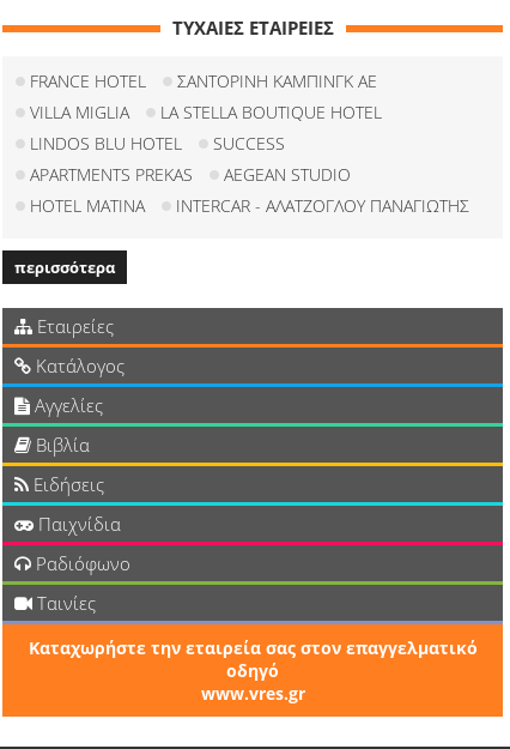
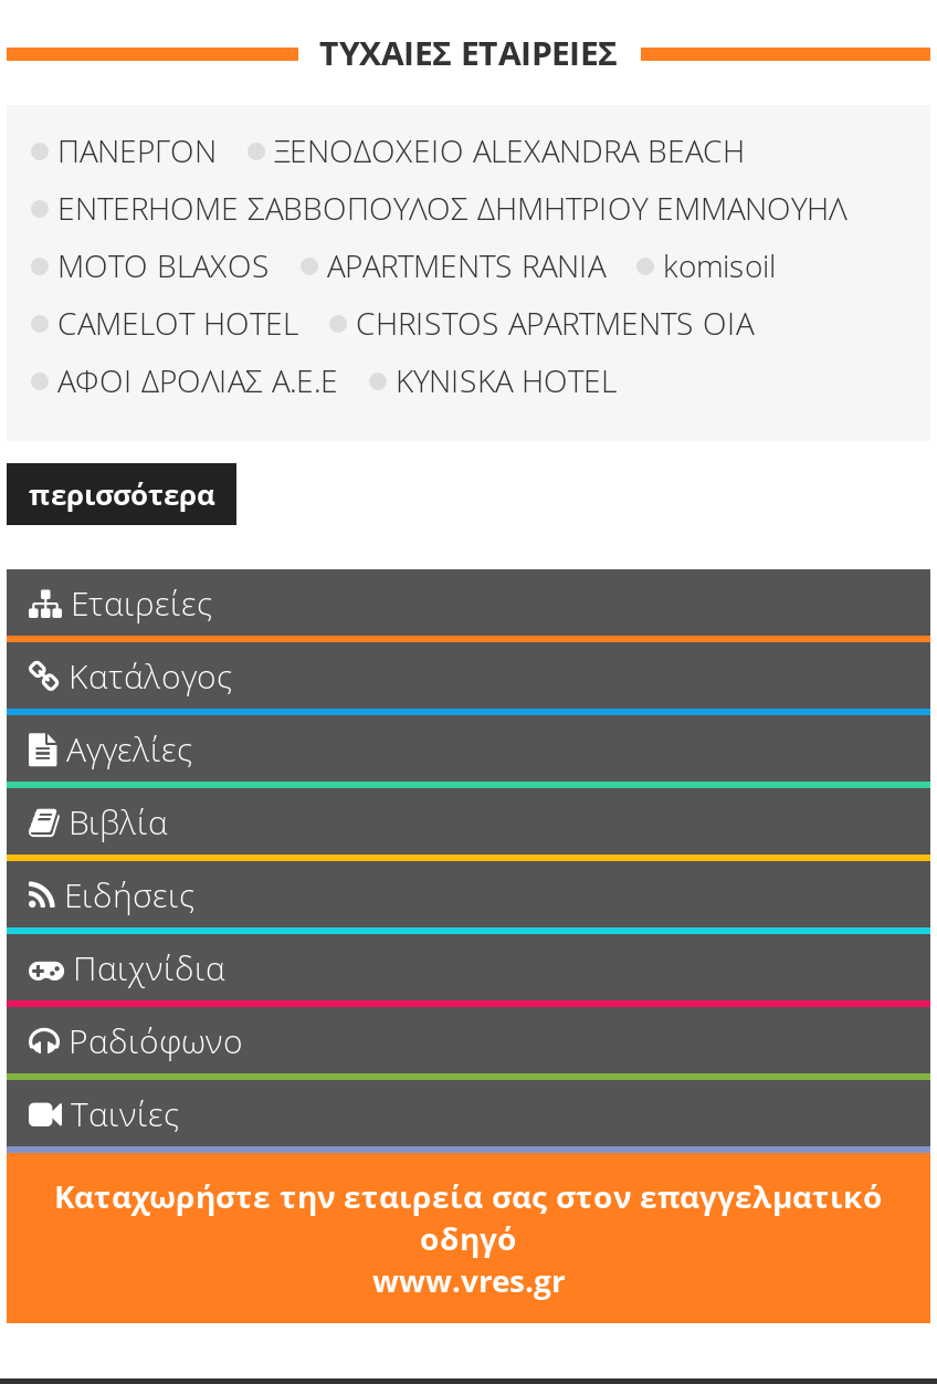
[30,70,469,217] FRANCE HOTEL | ΣΑΝΤΟΡΙΝΗ ΚΑΜΠΙΝΓΚ ΑΕ | VILLA MIGLIA | LA STELLA BOUTIQUE HOTEL | LINDOS BLU HOTEL | SUCCESS | APARTMENTS PREKAS | AEGEAN STUDIO | HOTEL MATINA | INTERCAR - ΑΛΑΤΖΟΓΛΟΥ ΠΑΝΑΓΙΩΤΗΣ -> [57,130,846,402] ΠΑΝΕΡΓΟΝ | ΞΕΝΟΔΟΧΕΙΟ ALEXANDRA BEACH | ENTERHOME ΣΑΒΒΟΠΟΥΛΟΣ ΔΗΜΗΤΡΙΟΥ ΕΜΜΑΝΟΥΗΛ | MOTO BLAXOS | APARTMENTS RANIA | komisoil | CAMELOT HOTEL | CHRISTOS APARTMENTS OIA | ΑΦΟΙ ΔΡΟΛΙΑΣ Α.Ε.Ε | KYNISKA HOTEL

